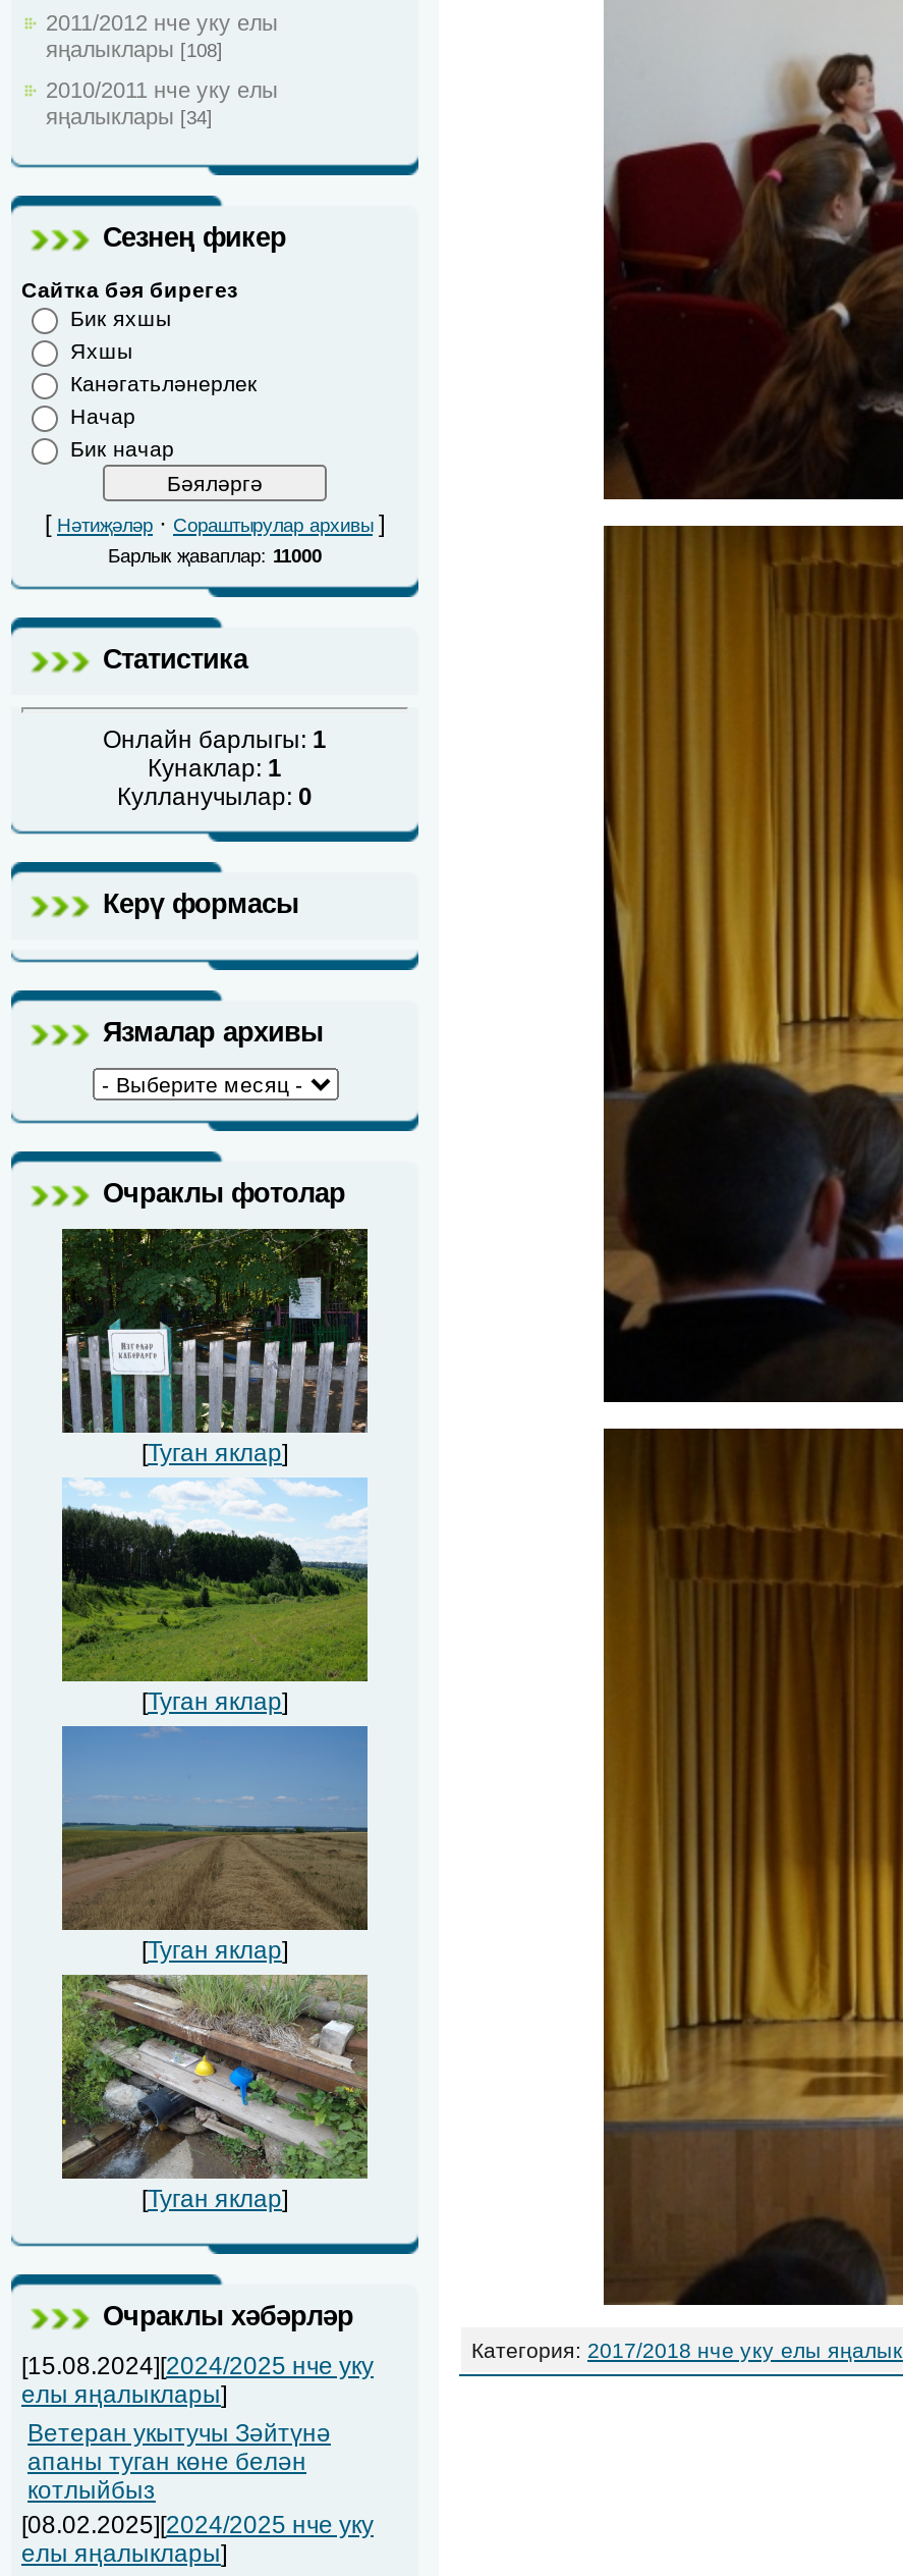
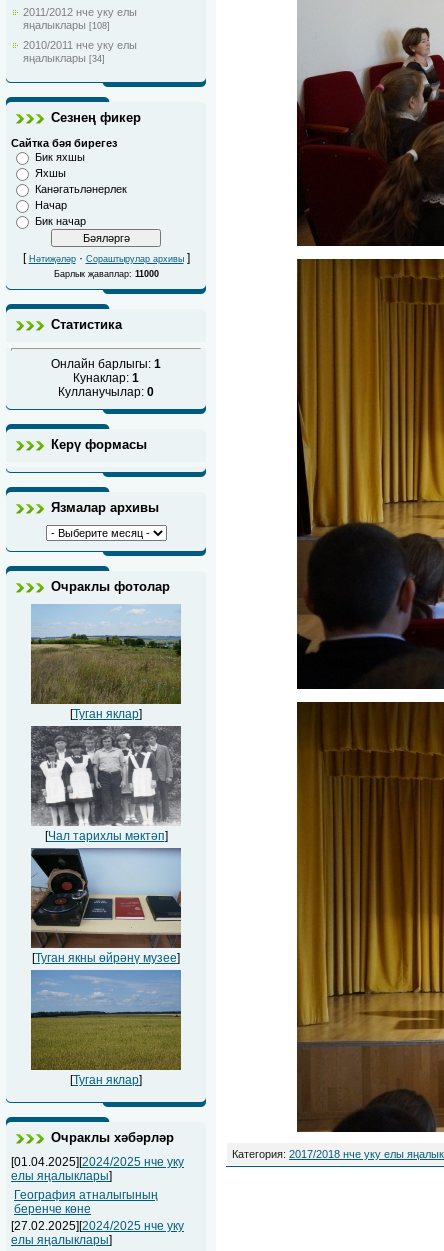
[60,1227,370,1435] [image] -> [30,604,182,705] [image]
[60,1478,370,1716] [image] | [Туган яклар] -> [30,725,182,843] [image] | [Чал тарихлы мәктәп]
[62,1732,370,1965] [image] | [Туган яклар] -> [30,851,182,965] [image] | [Туган якны өйрәнү музее]
[60,1981,370,2179] [image] -> [30,973,182,1070] [image]
[21,2352,374,2380] [15.08.2024][2024/2025 нче уку -> [11,1155,184,1169] [01.04.2025][2024/2025 нче уку
[21,2419,374,2539] Ветеран укытучы Зәйтүнә | апаны туган көне белән | котлыйбыз | [08.02.2025][2024/2025 нче уку -> [11,1188,184,1233] География атналыгының | беренче көне | [27.02.2025][2024/2025 нче уку

